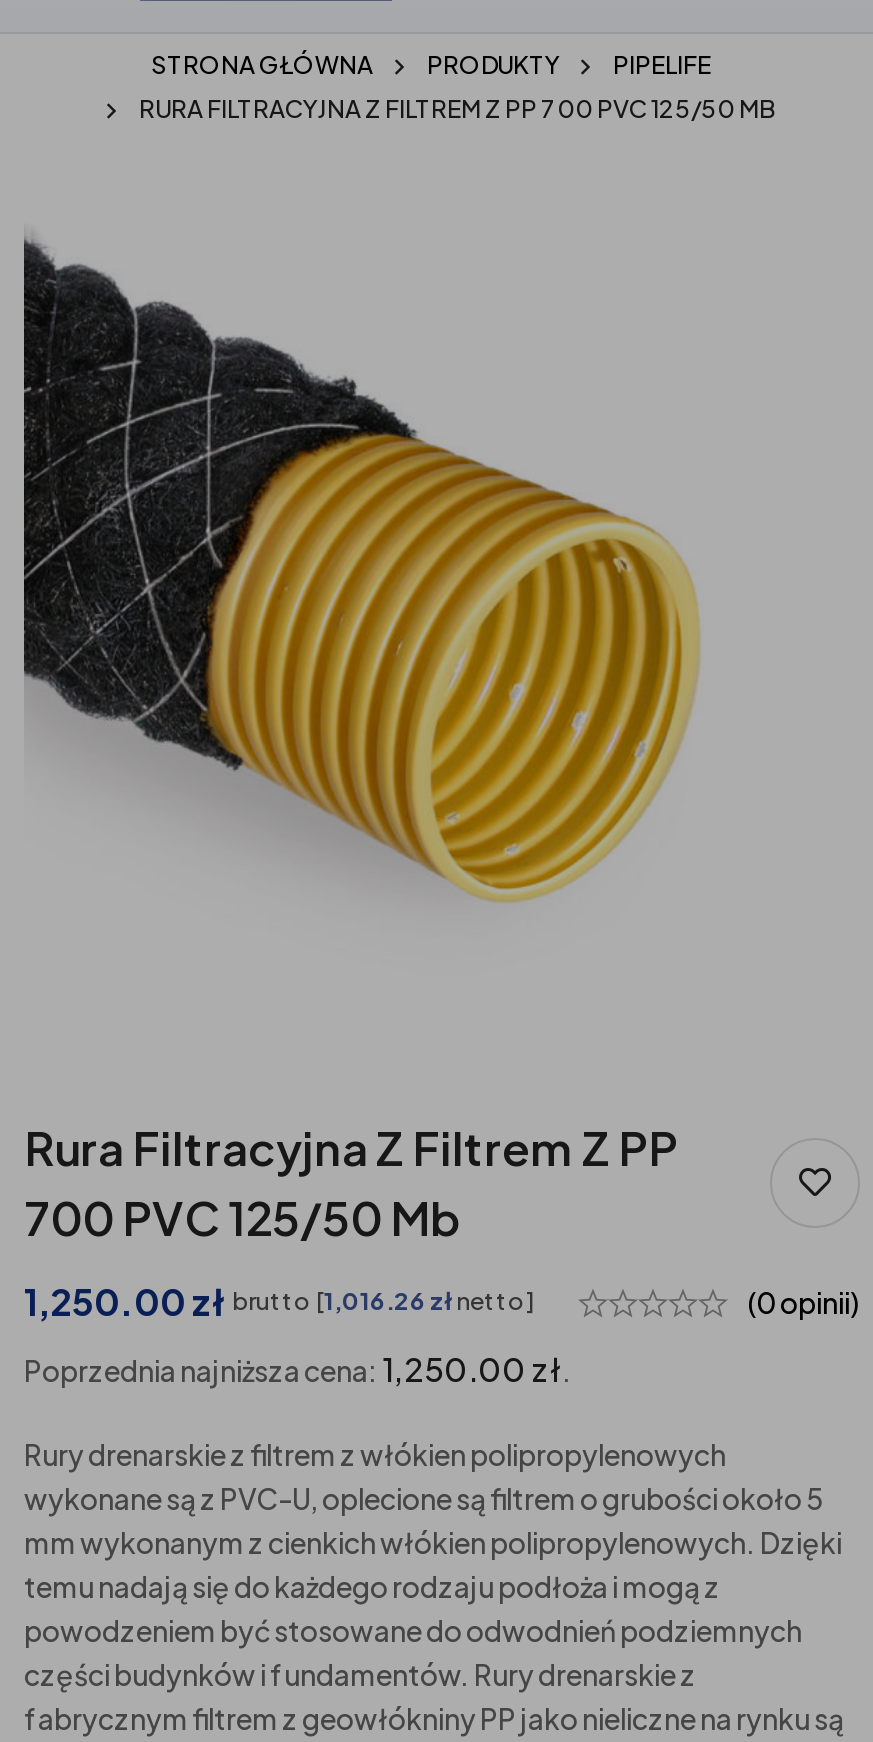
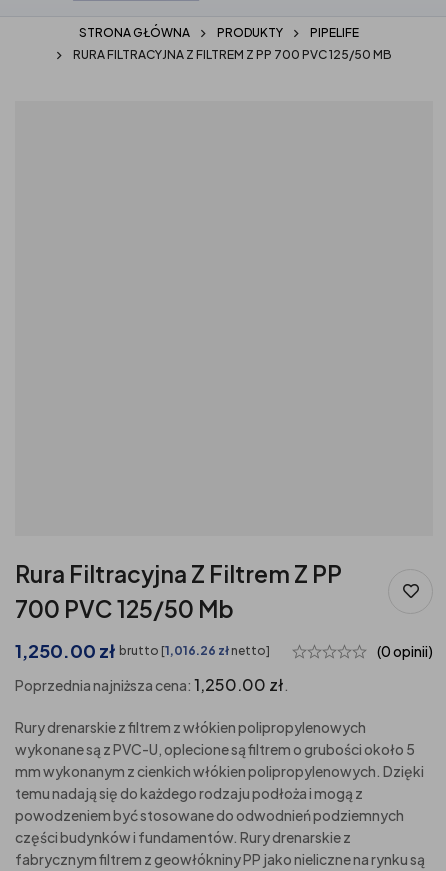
[22,238,700,904] [image] -> none

